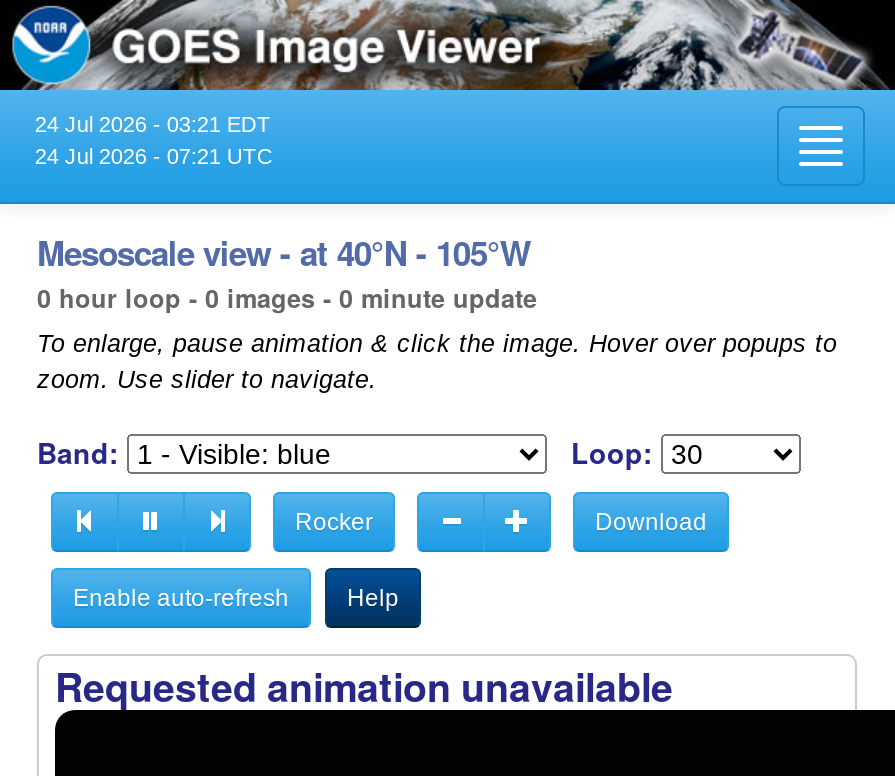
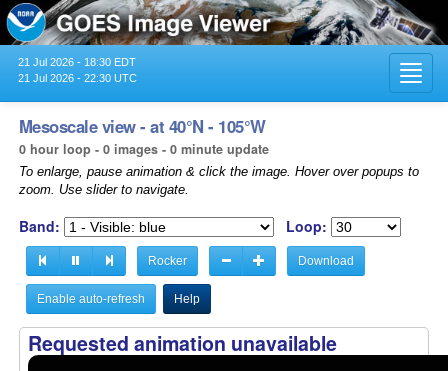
[35,112,271,136] 24 Jul 2026 - 03:21 EDT -> [18,56,136,68] 21 Jul 2026 - 18:30 EDT
[35,144,273,168] 24 Jul 2026 - 07:21 UTC -> [18,72,137,84] 21 Jul 2026 - 22:30 UTC

